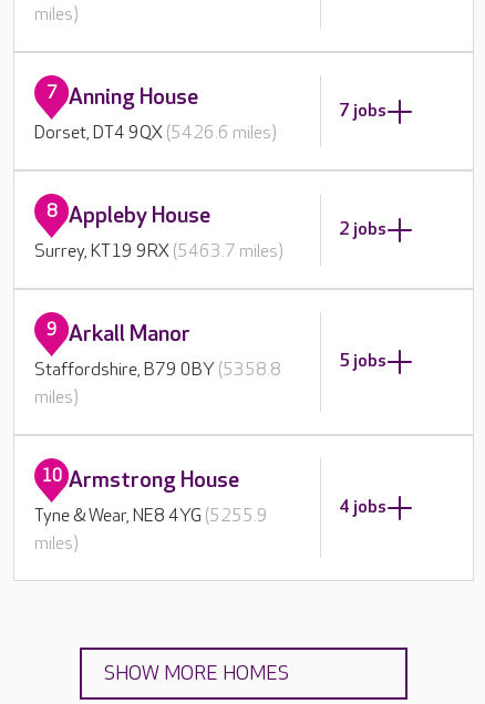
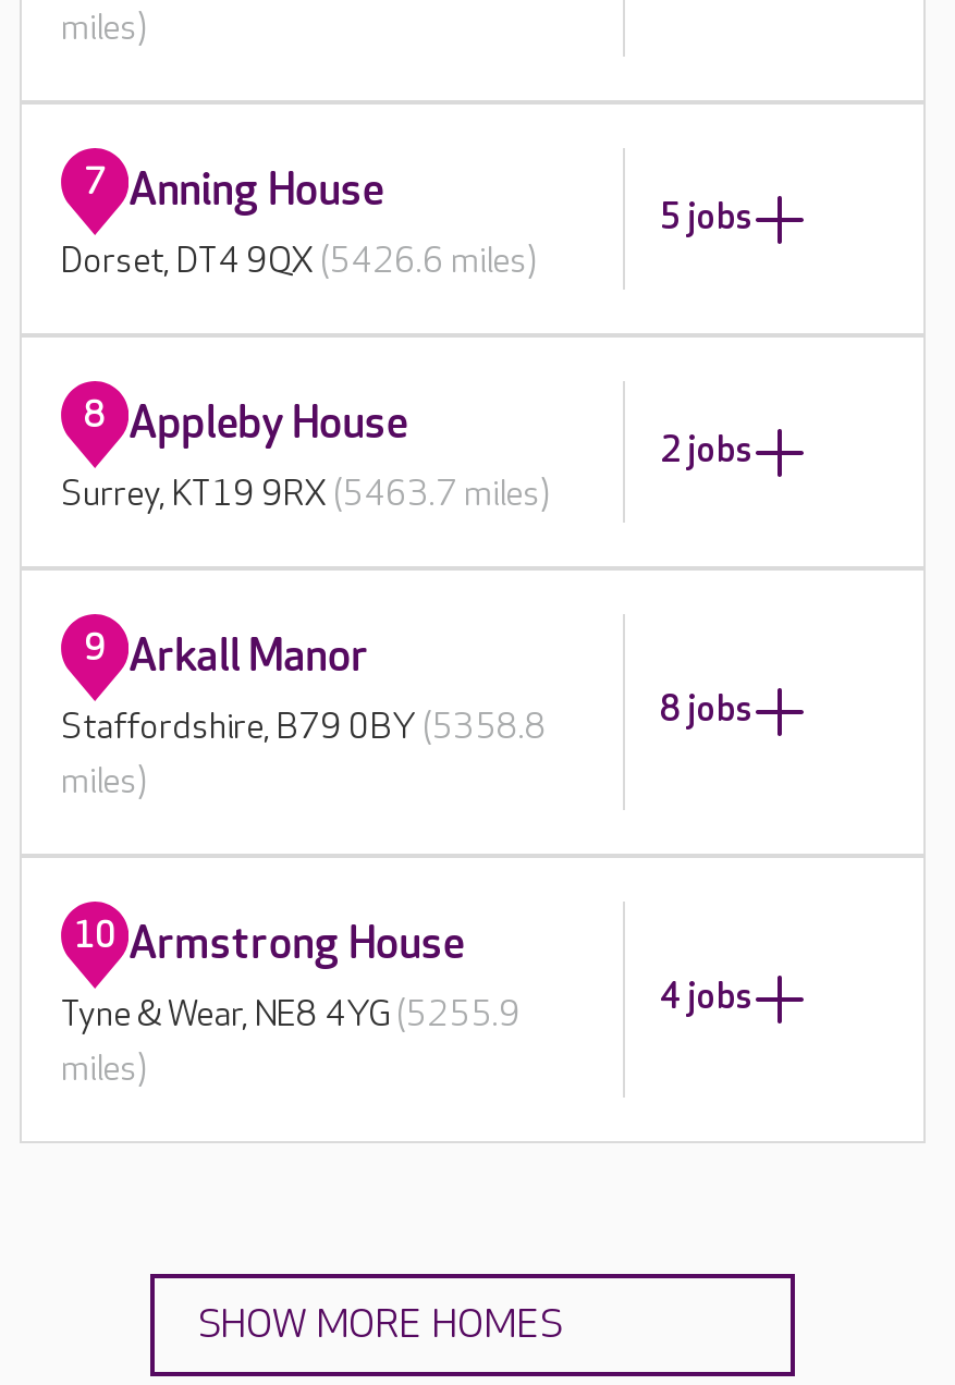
[339,100,386,121] 7 jobs -> [660,197,754,238] 5 jobs
[339,351,386,372] 5 jobs -> [660,690,754,732] 8 jobs

